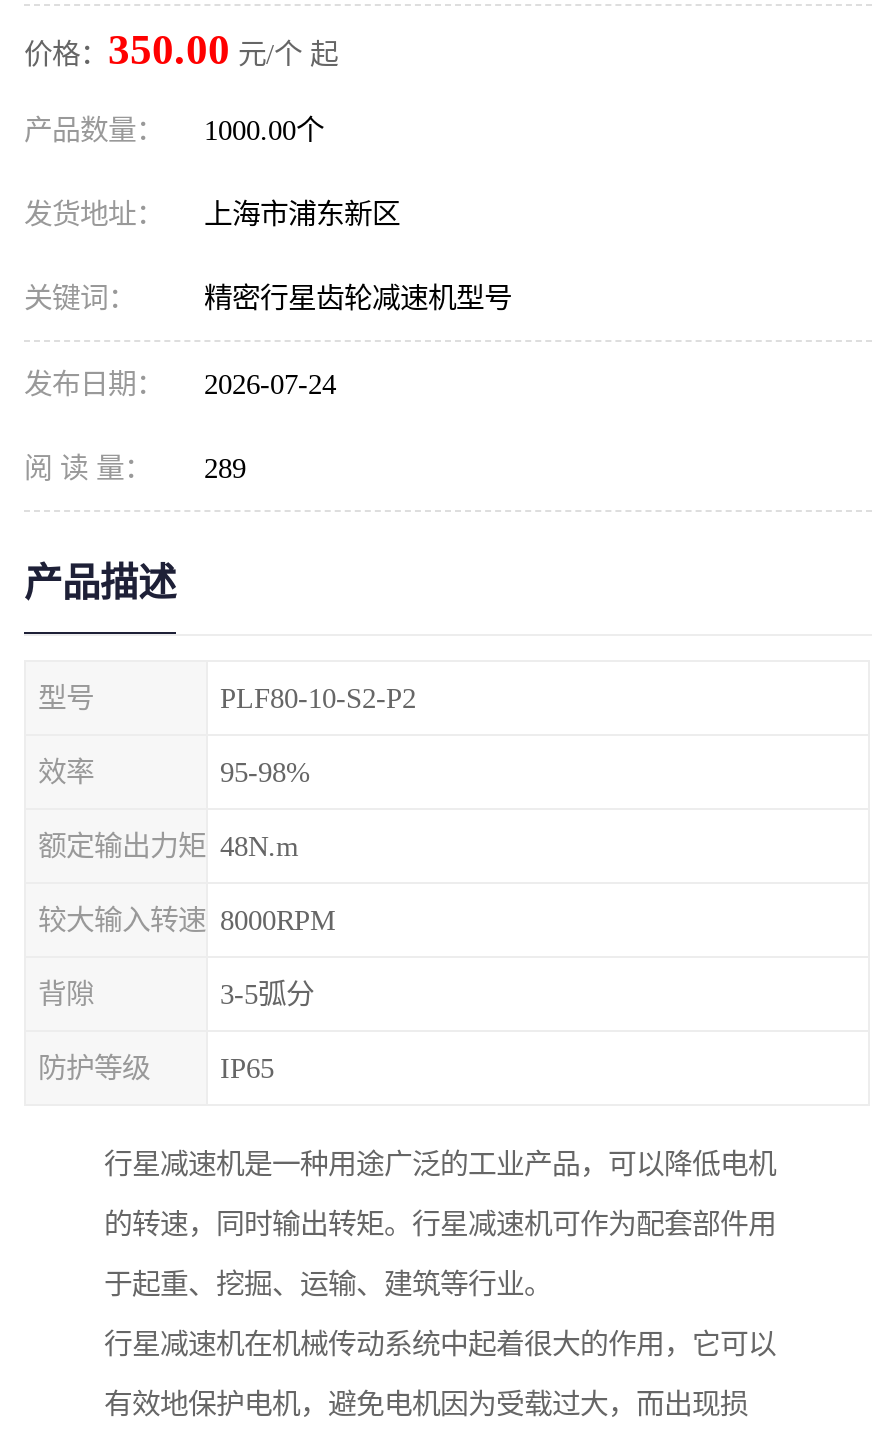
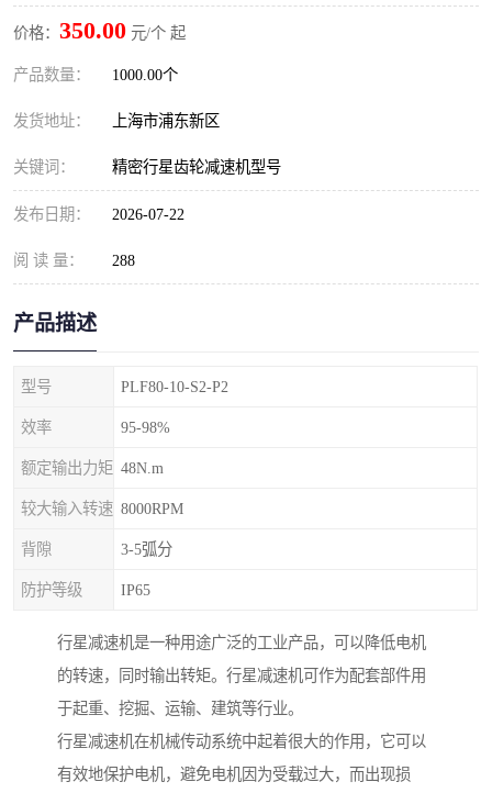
[24,368,336,400] 发布日期： 2026-07-24 -> [13,205,184,223] 发布日期： 2026-07-22
[24,452,246,484] 阅 读 量： 289 -> [13,252,135,269] 阅 读 量： 288

